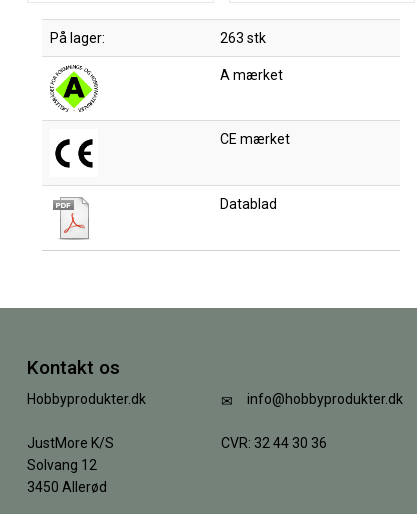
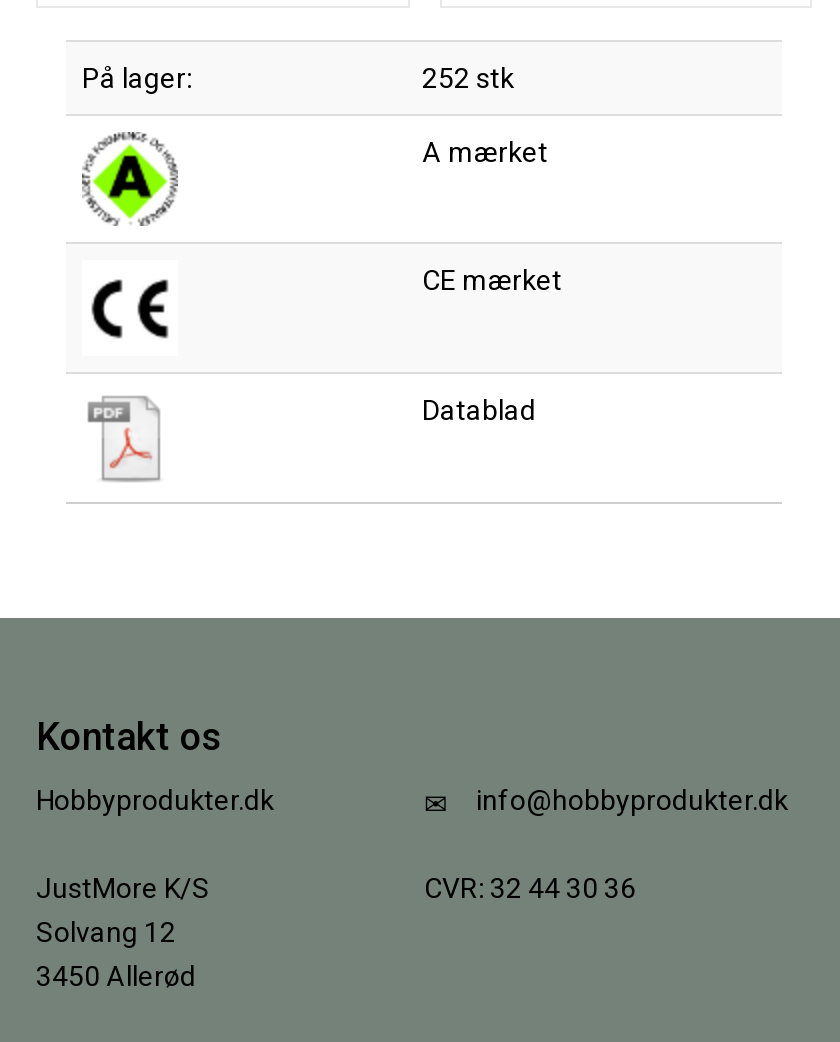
[220,30,266,46] 263 stk -> [422,62,514,94] 252 stk

